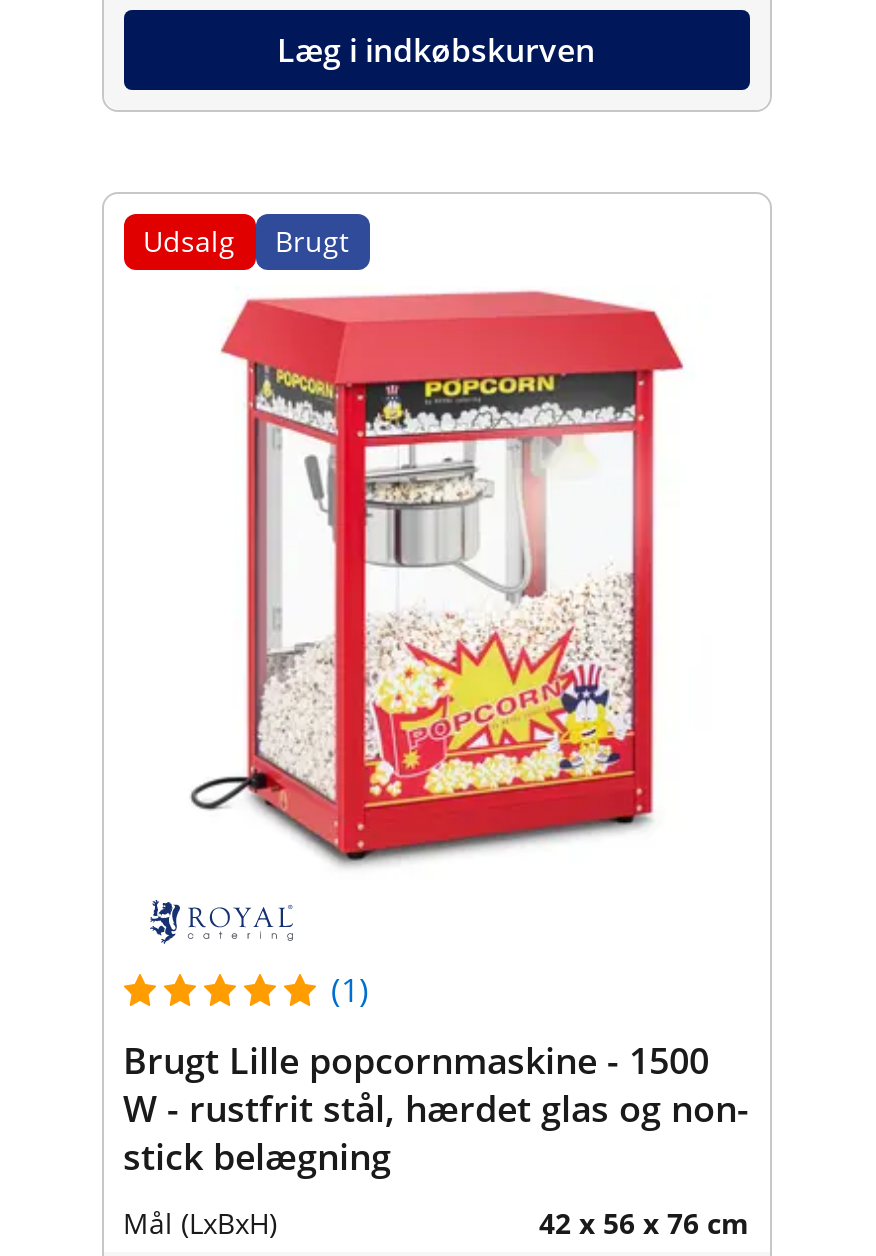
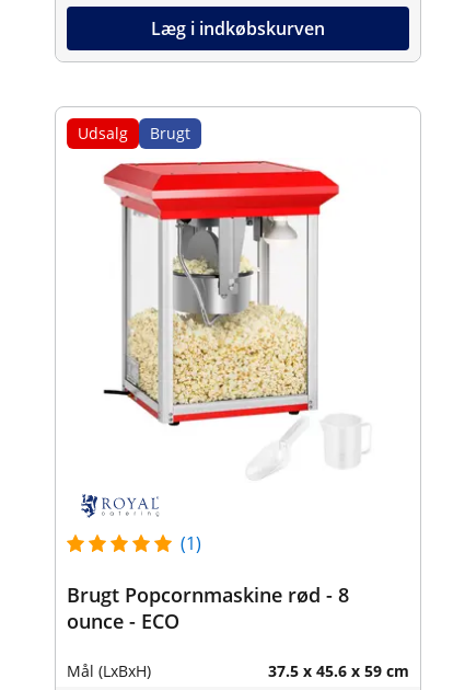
[190,290,684,868] [image] -> [103,161,372,475] [image]
[123,1035,749,1179] Brugt Lille popcornmaskine - 1500 | W - rustfrit stål, hærdet glas og non- | stick belægning -> [66,581,348,634] Brugt Popcornmaskine rød - 8 | ounce - ECO
[539,1203,749,1241] 42 x 56 x 76 cm -> [268,660,409,681] 37.5 x 45.6 x 59 cm

